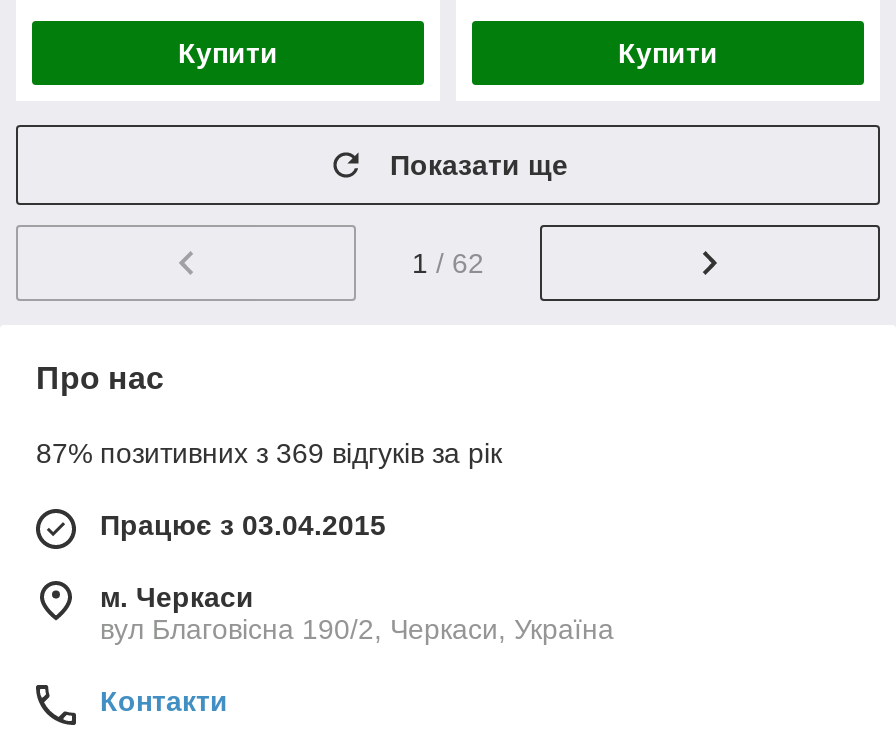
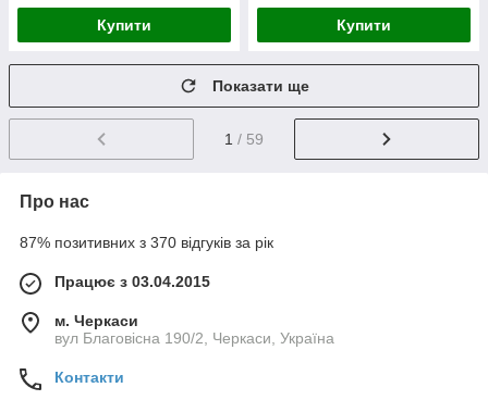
[412,247,484,279] 1 / 62 -> [224,131,264,148] 1 / 59
[36,437,502,469] 87% позитивних з 369 відгуків за рік -> [20,234,273,251] 87% позитивних з 370 відгуків за рік

